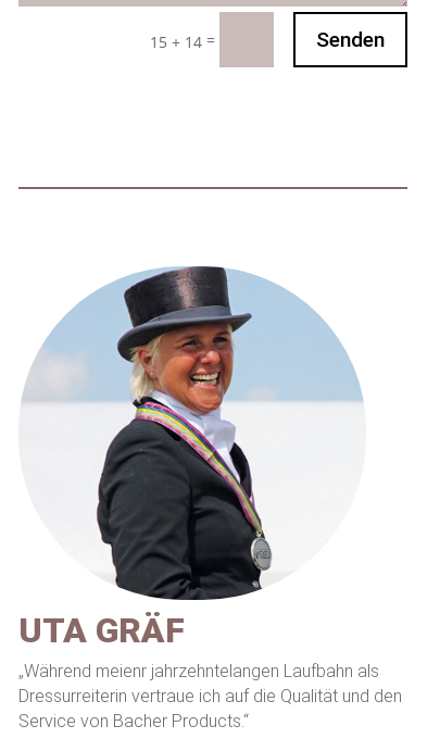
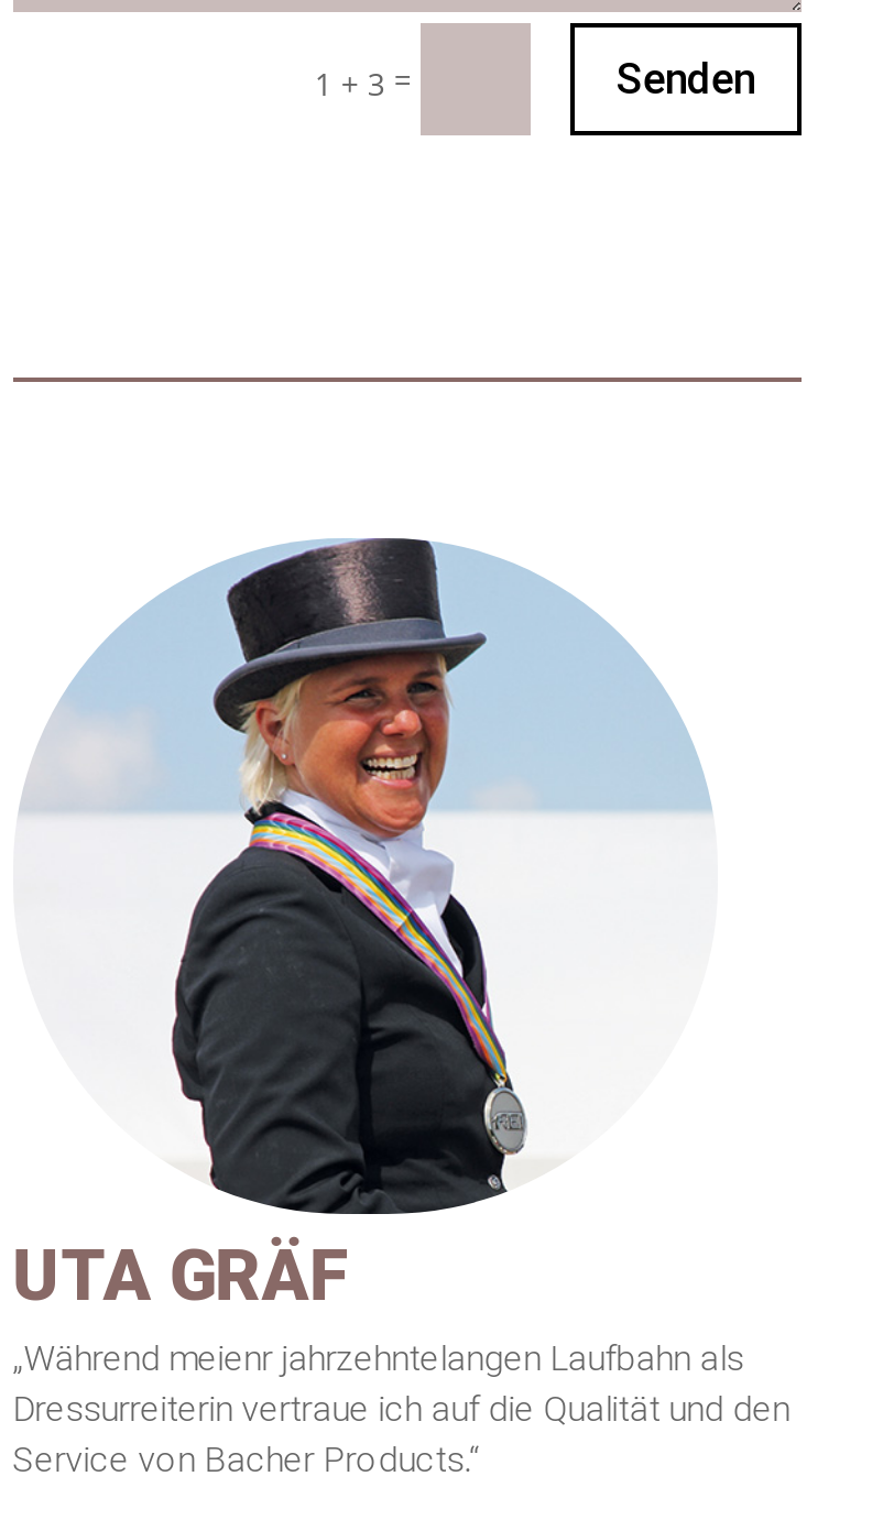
[150,30,219,52] 15 + 14 = -> [314,59,420,104] 1 + 3 =

